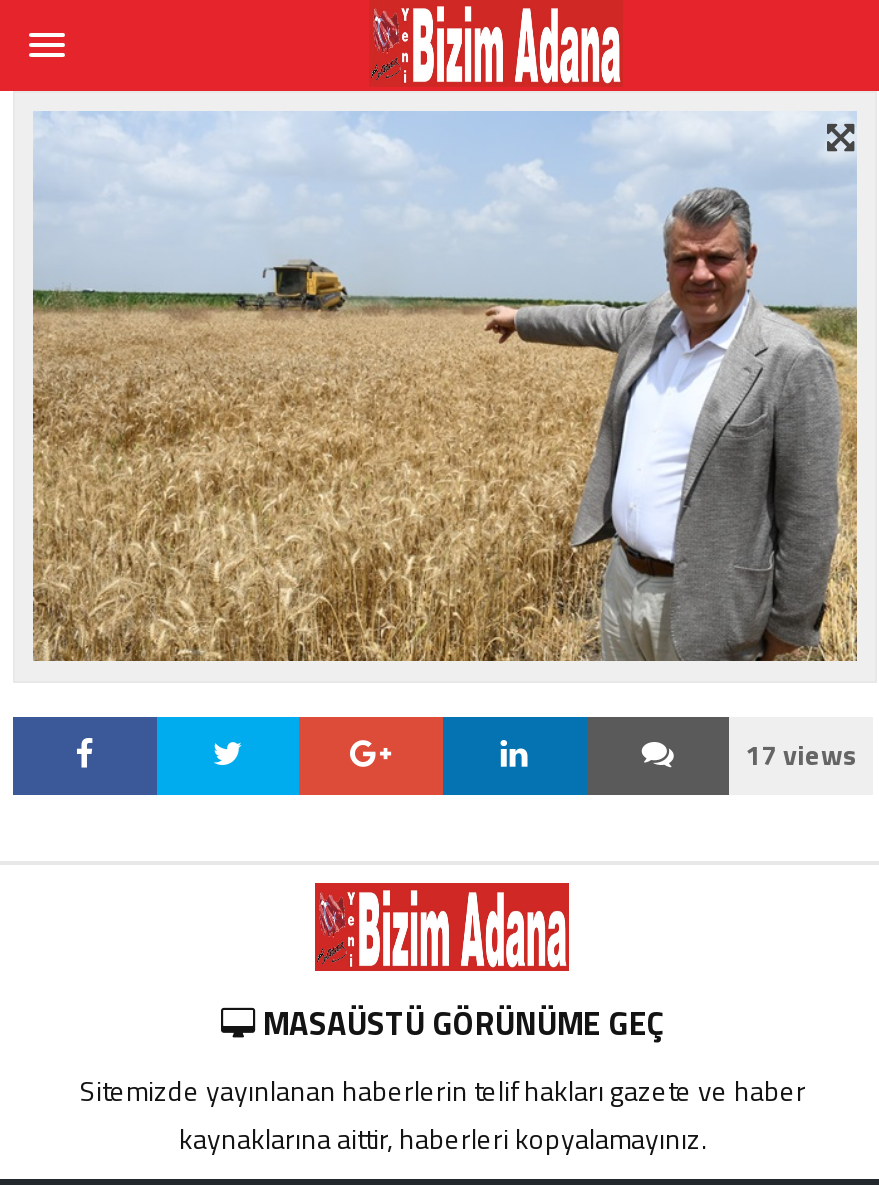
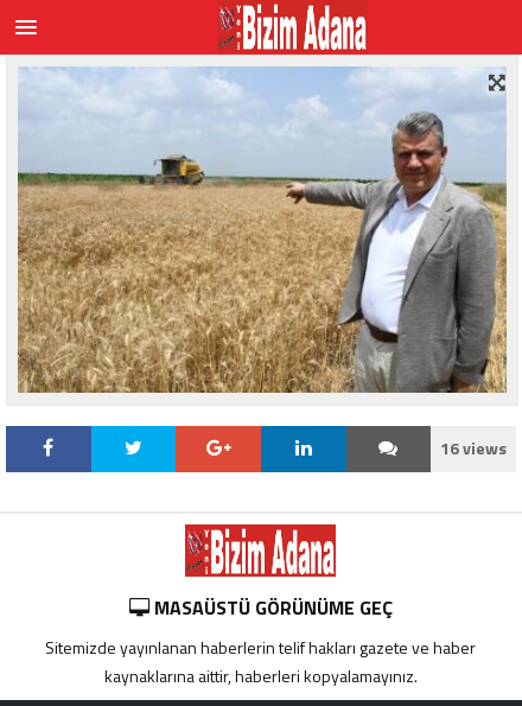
[745,733,857,775] 17 views -> [440,436,507,461] 16 views

